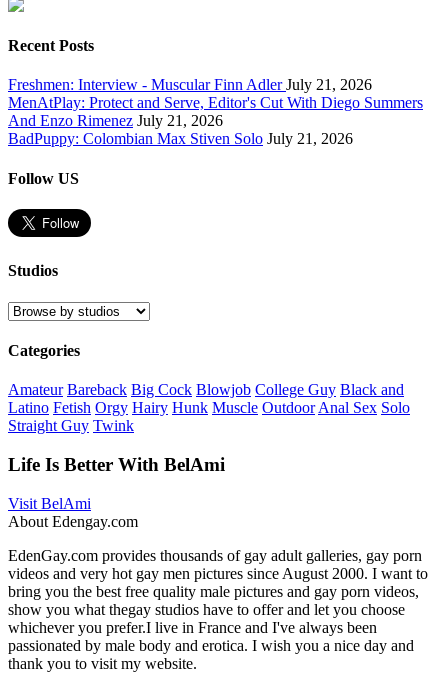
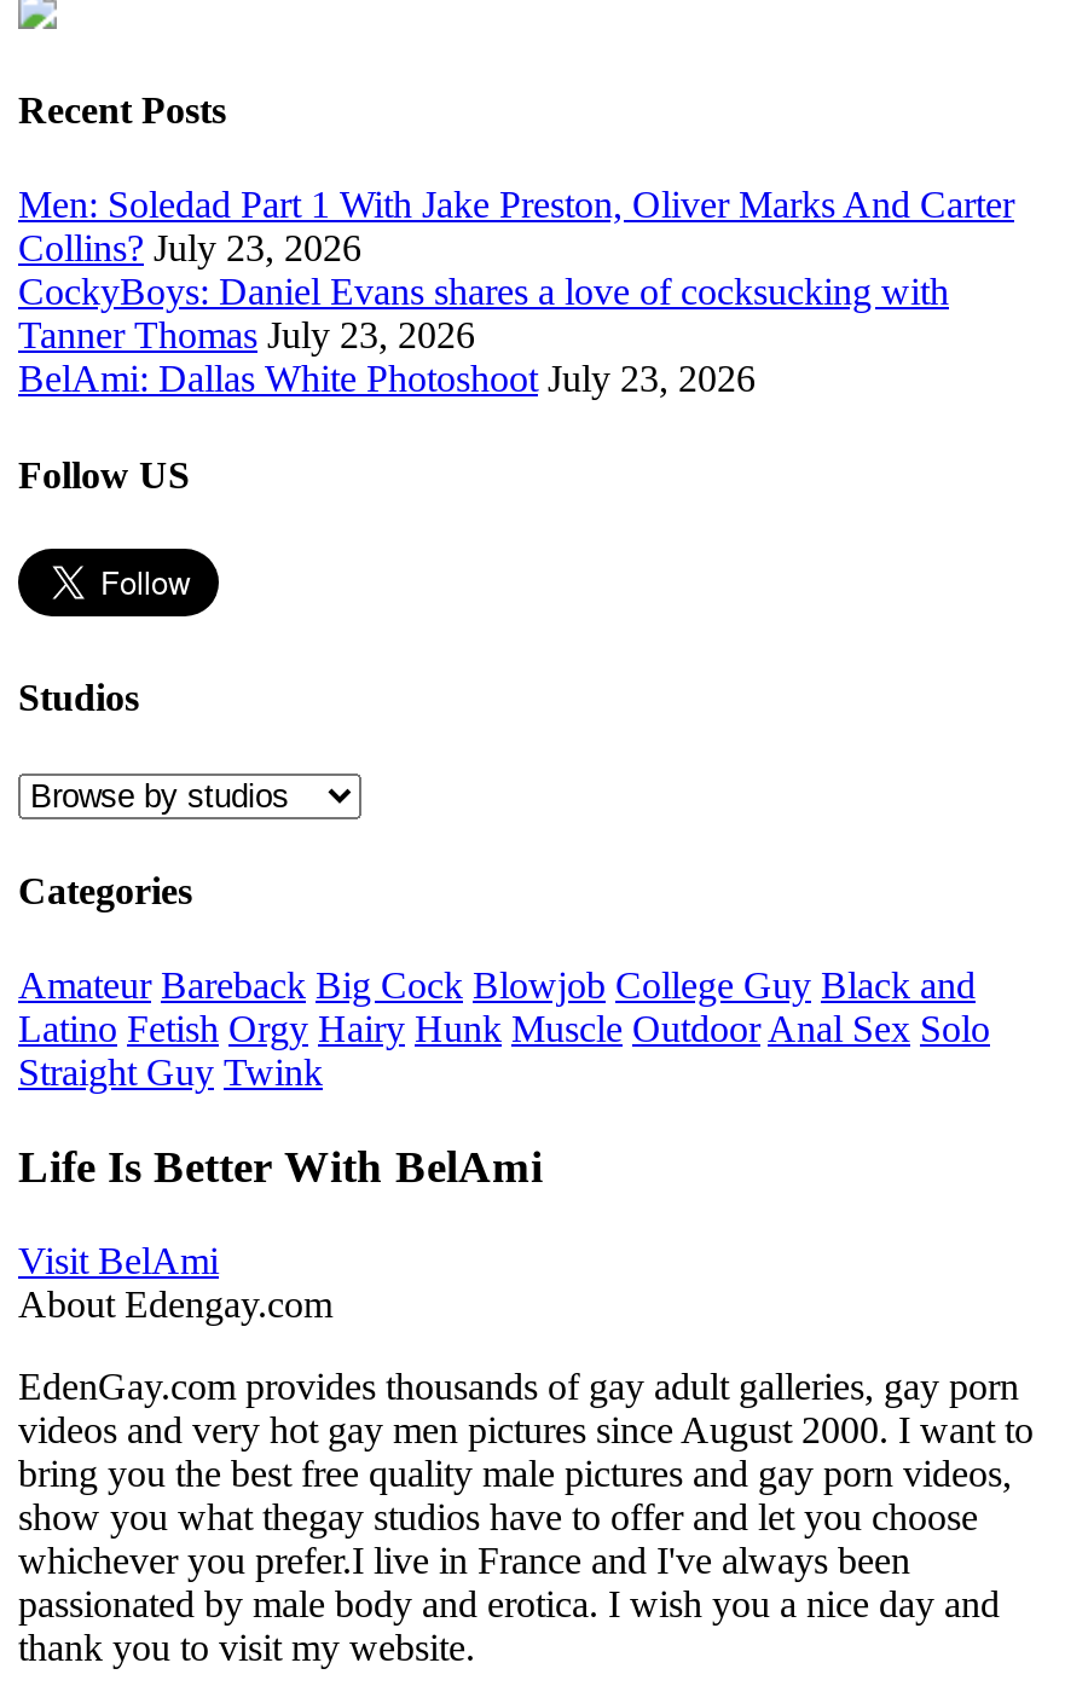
[8,76,423,147] Freshmen: Interview - Muscular Finn Adler July 21, 2026 | MenAtPlay: Protect and Serve, Editor's Cut With Diego Summers | And Enzo Rimenez July 21, 2026 | BadPuppy: Colombian Max Stiven Solo July 21, 2026 -> [18,185,1014,400] Men: Soledad Part 1 With Jake Preston, Oliver Marks And Carter | Collins? July 23, 2026 | CockyBoys: Daniel Evans shares a love of cocksucking with | Tanner Thomas July 23, 2026 | BelAmi: Dallas White Photoshoot July 23, 2026

